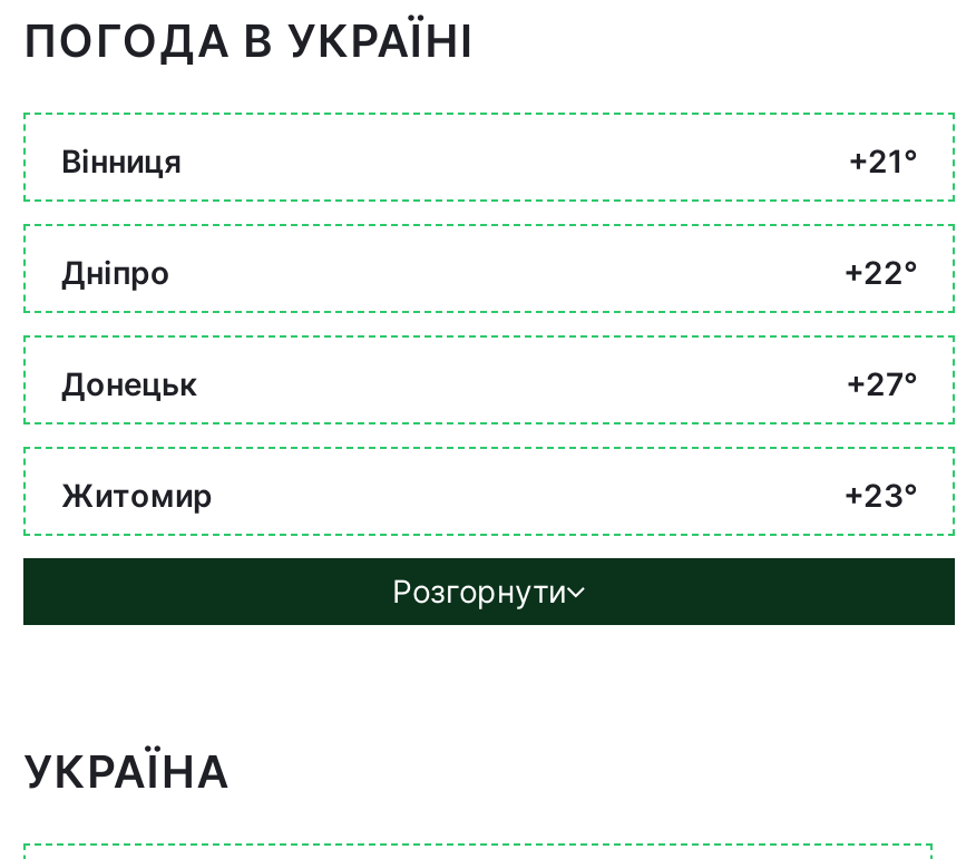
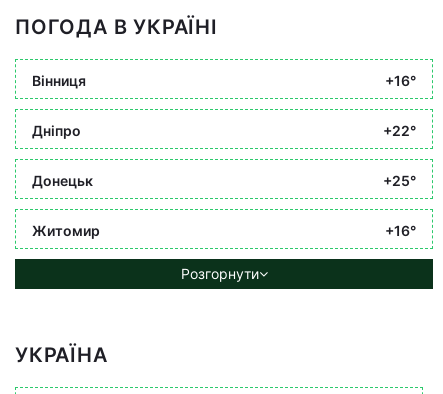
[848,140,917,178] +21° -> [385,71,416,88] +16°
[846,363,917,401] +27° -> [383,171,416,188] +25°
[843,475,917,513] +23° -> [385,221,416,238] +16°

